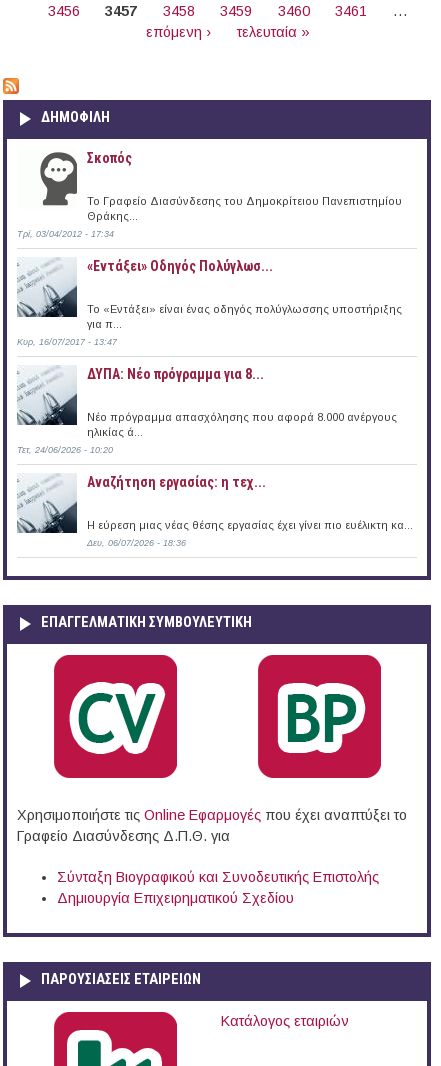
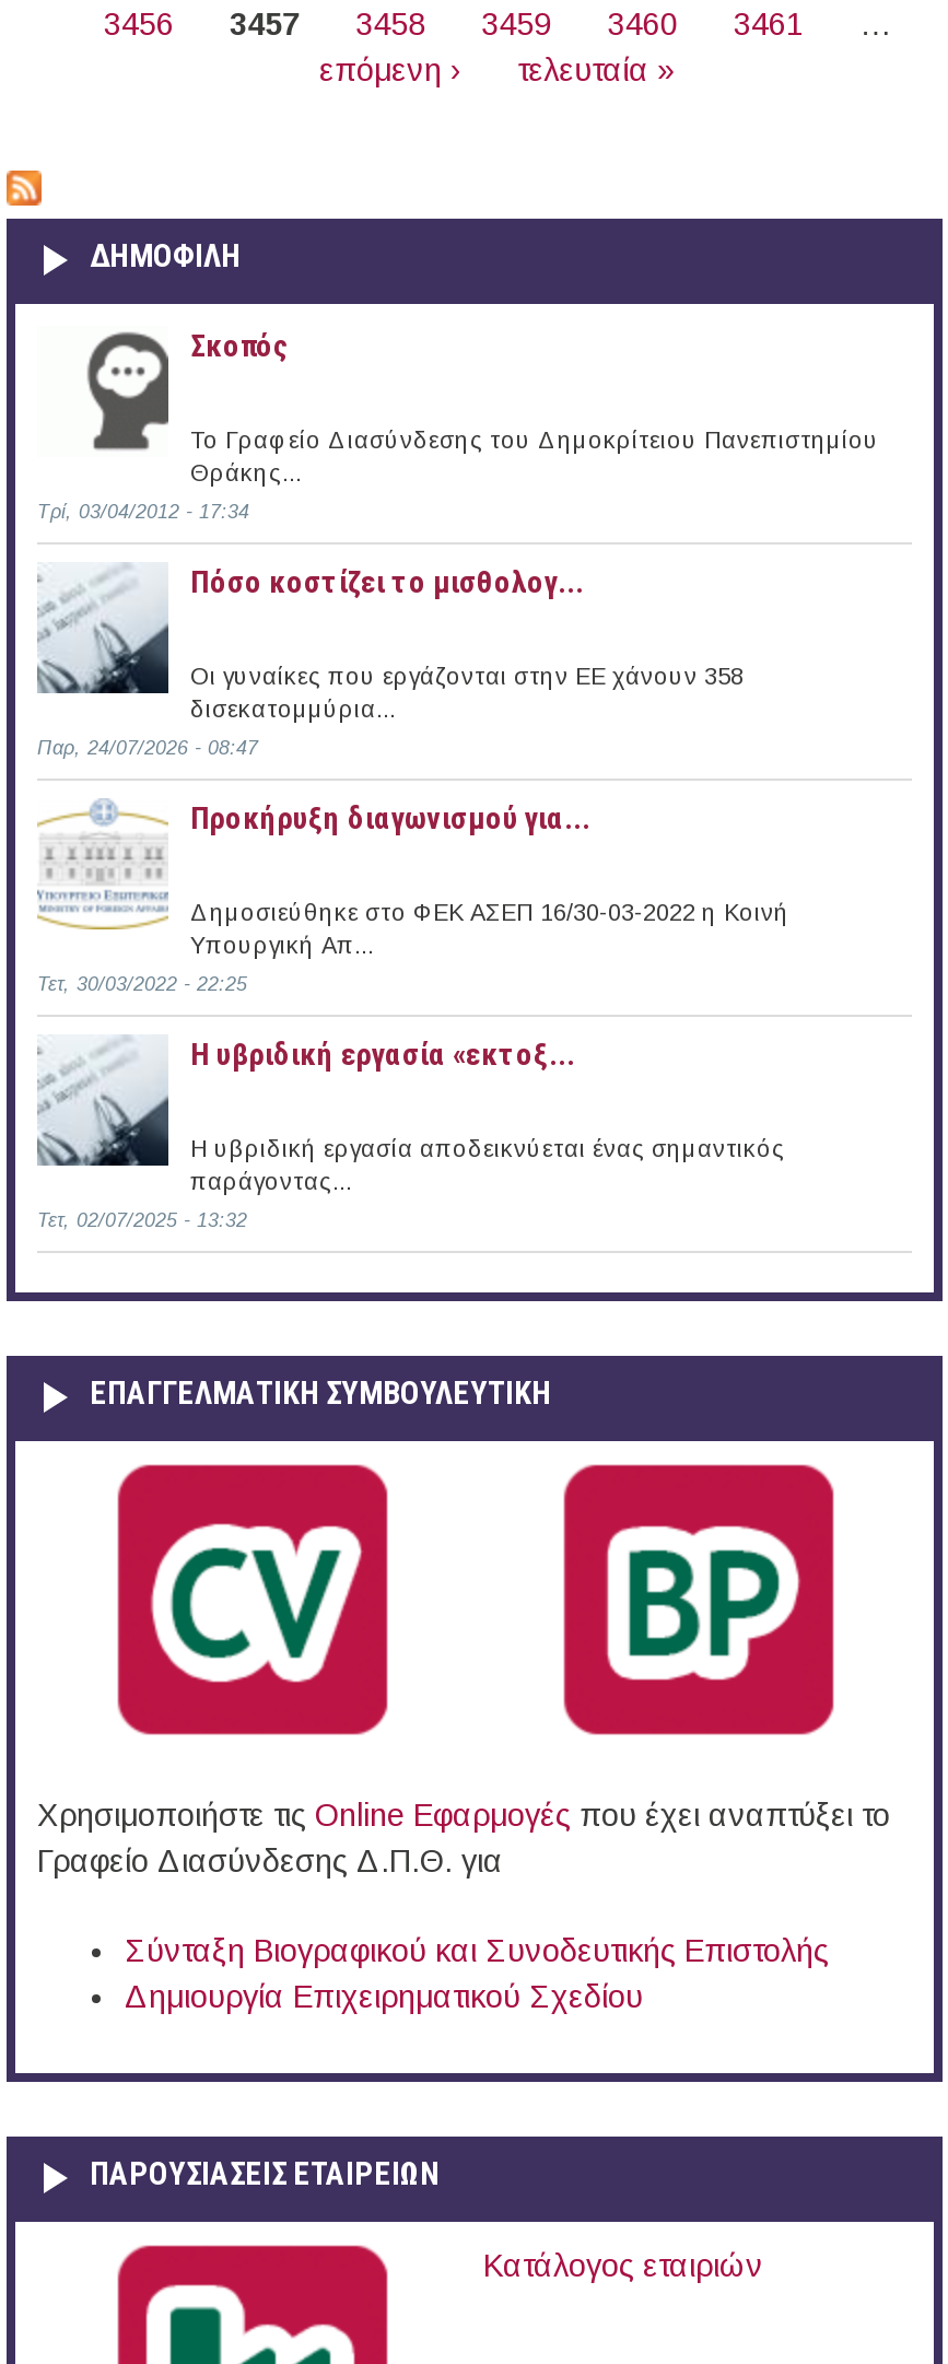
[87,258,273,274] «Εντάξει» Oδηγός Πολύγλωσ... -> [190,564,584,599] Πόσο κοστίζει το μισθολογ...
[87,303,402,330] Το «Εντάξει» είναι ένας οδηγός πολύγλωσσης υποστήριξης | για π... -> [190,662,744,721] Οι γυναίκες που εργάζονται στην ΕΕ χάνουν 358 | δισεκατομμύρια...
[17,337,117,347] Κυρ, 16/07/2017 - 13:47 -> [37,737,258,758] Παρ, 24/07/2026 - 08:47
[87,366,264,382] ΔΥΠΑ: Νέο πρόγραμμα για 8... -> [190,800,590,835] Προκήρυξη διαγωνισμού για...
[17,372,397,438] [image] | Νέο πρόγραμμα απασχόλησης που αφορά 8.000 ανέργους | ηλικίας ά... -> [39,849,789,957] [image] | Δημοσιεύθηκε στο ΦΕΚ ΑΣΕΠ 16/30-03-2022 η Κοινή | Υπουργική Απ...
[17,445,113,455] Τετ, 24/06/2026 - 10:20 -> [37,973,247,995] Τετ, 30/03/2022 - 22:25
[87,474,266,490] Αναζήτηση εργασίας: η τεχ... -> [190,1036,575,1071] Η υβριδική εργασία «εκτοξ...
[87,519,413,531] Η εύρεση μιας νέας θέσης εργασίας έχει γίνει πιο ευέλικτη κα... -> [190,1135,785,1194] Η υβριδική εργασία αποδεικνύεται ένας σημαντικός | παράγοντας...
[87,538,186,548] Δευ, 06/07/2026 - 18:36 -> [37,1209,247,1231] Τετ, 02/07/2025 - 13:32

